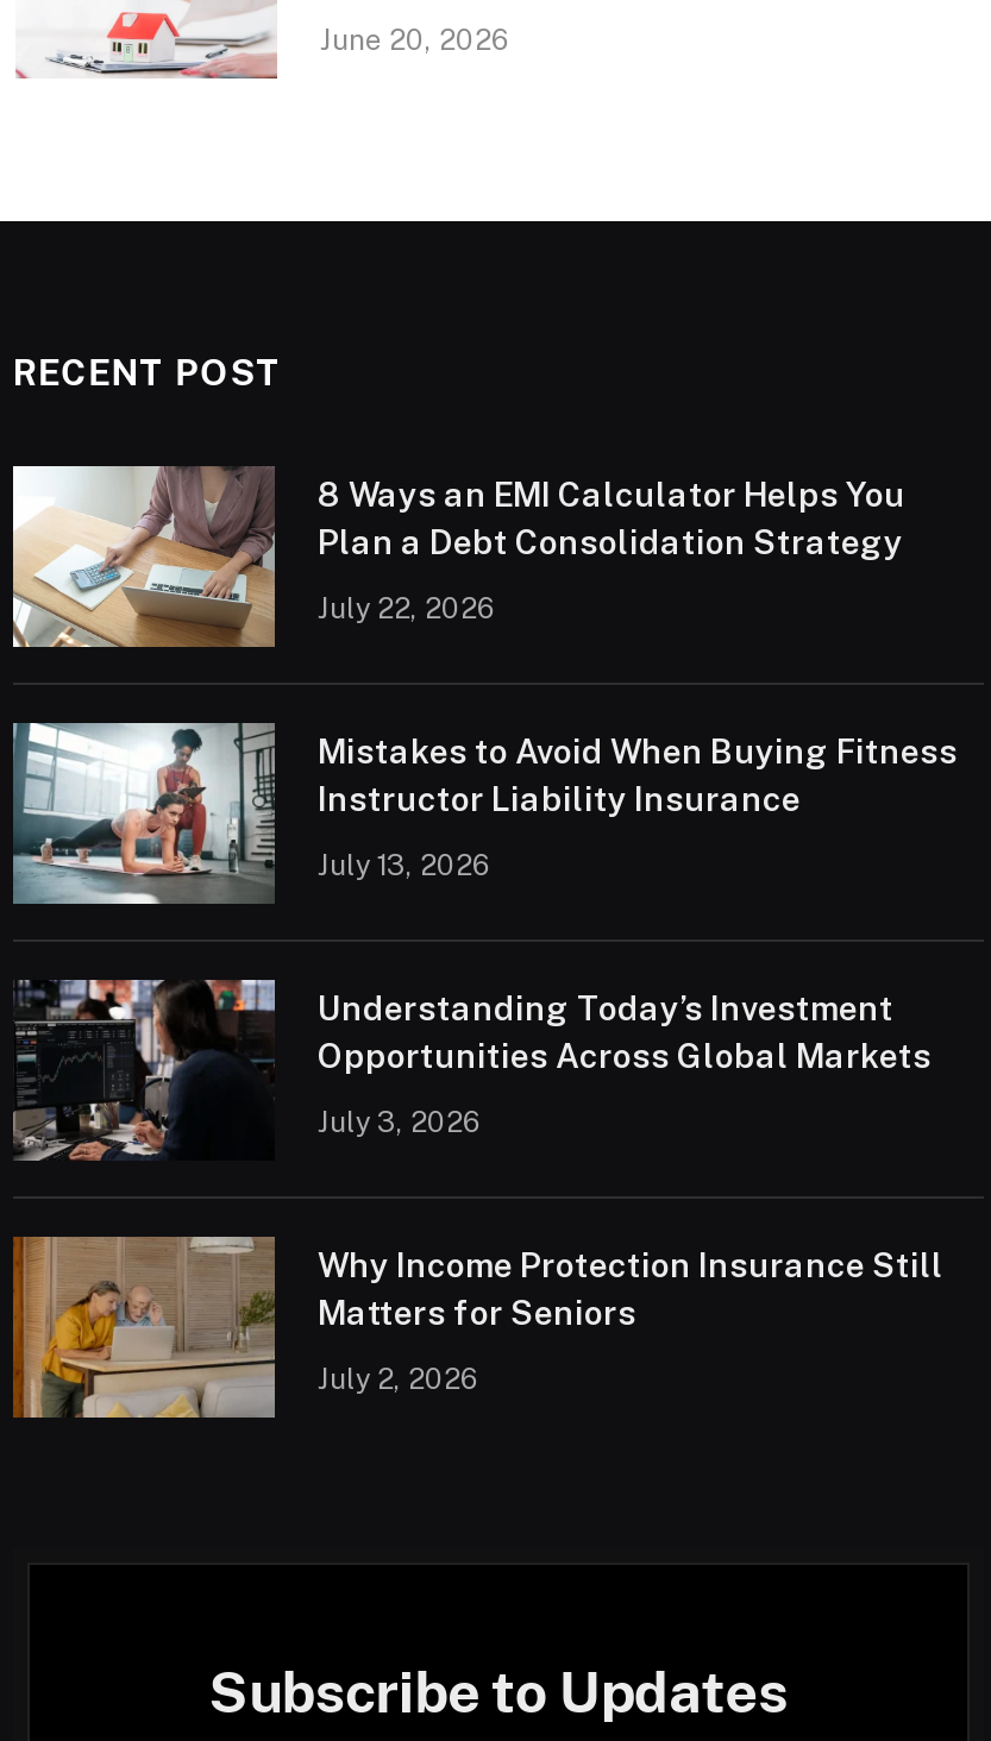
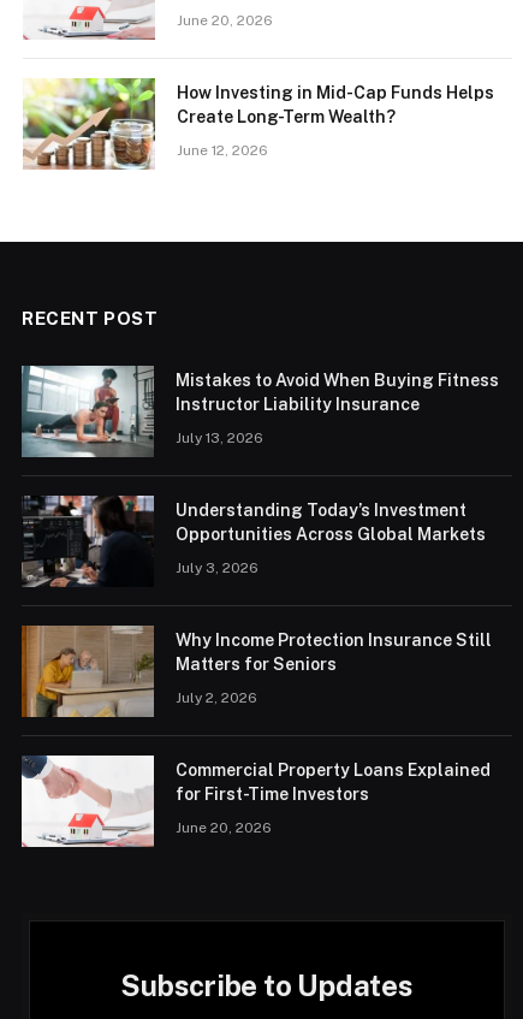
none -> [22,77,494,170] [image] | How Investing in Mid-Cap Funds Helps | Create Long-Term Wealth? | June 12, 2026
[11,464,905,647] [image] | 8 Ways an EMI Calculator Helps You | Plan a Debt Consolidation Strategy | July 22, 2026 -> none
none -> [20,754,491,848] [image] | Commercial Property Loans Explained | for First-Time Investors | June 20, 2026

